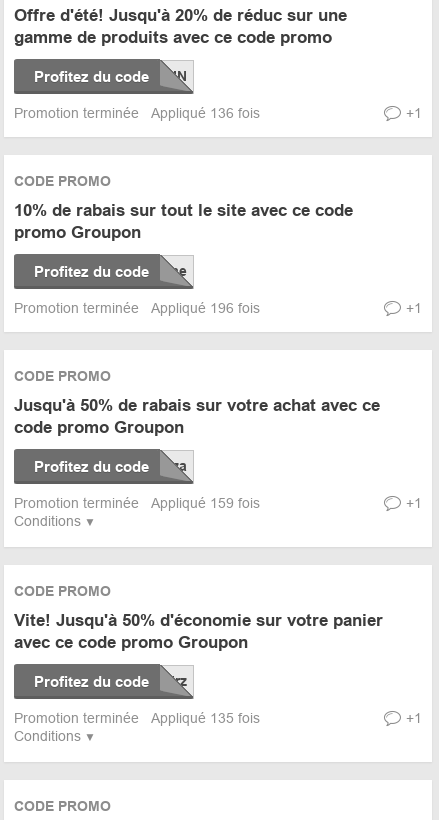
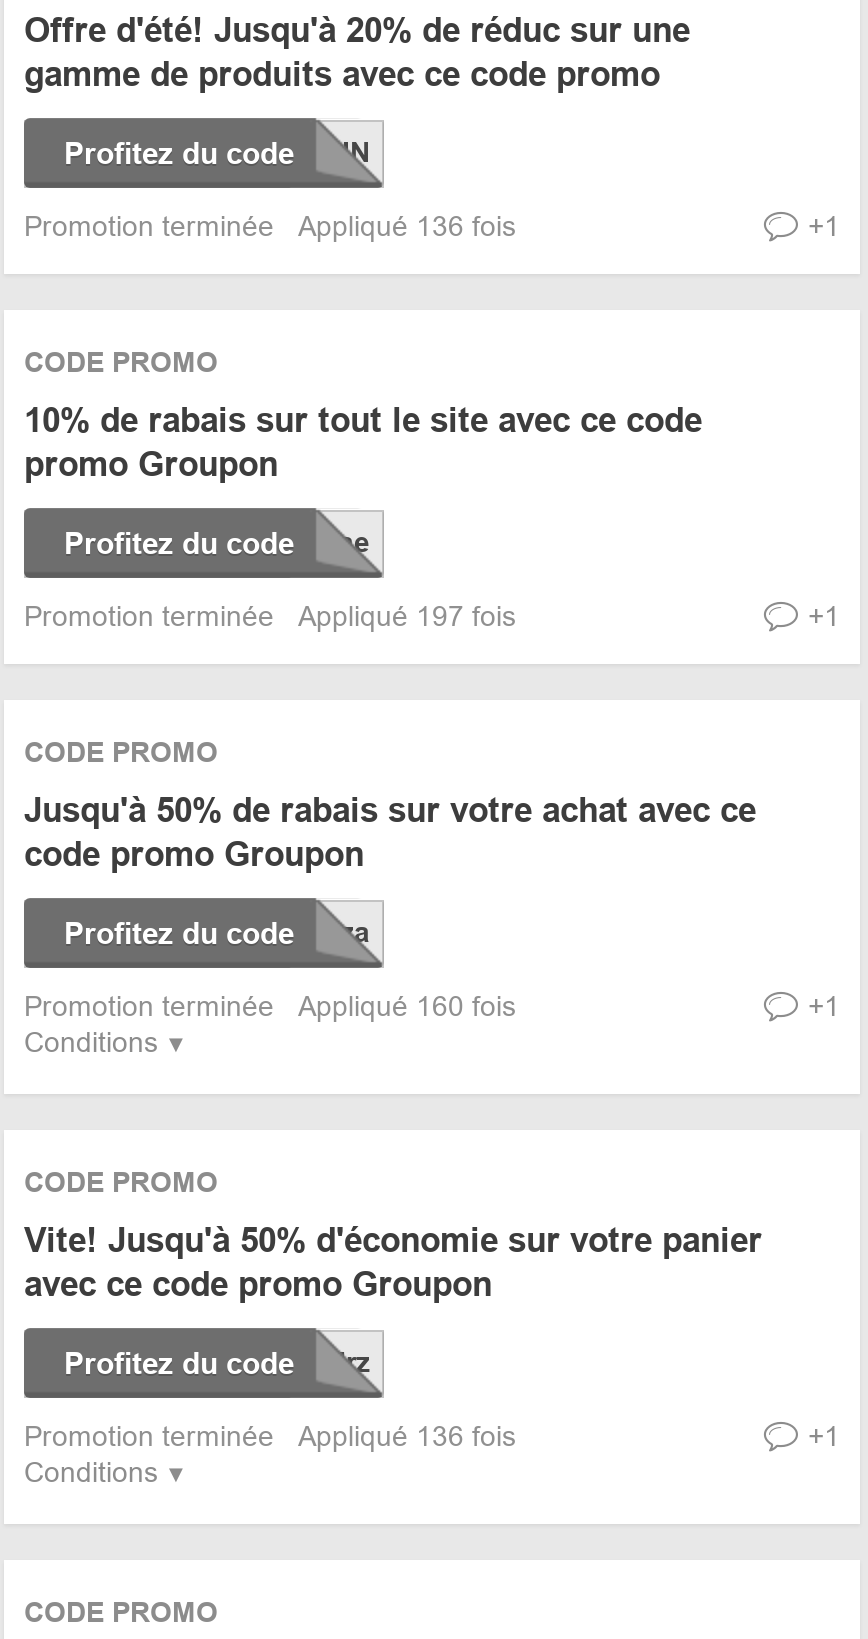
[14,300,260,316] Promotion terminée Appliqué 196 fois -> [24,600,516,632] Promotion terminée Appliqué 197 fois
[14,495,260,511] Promotion terminée Appliqué 159 fois -> [24,990,516,1022] Promotion terminée Appliqué 160 fois
[14,710,260,726] Promotion terminée Appliqué 135 fois -> [24,1420,516,1452] Promotion terminée Appliqué 136 fois

